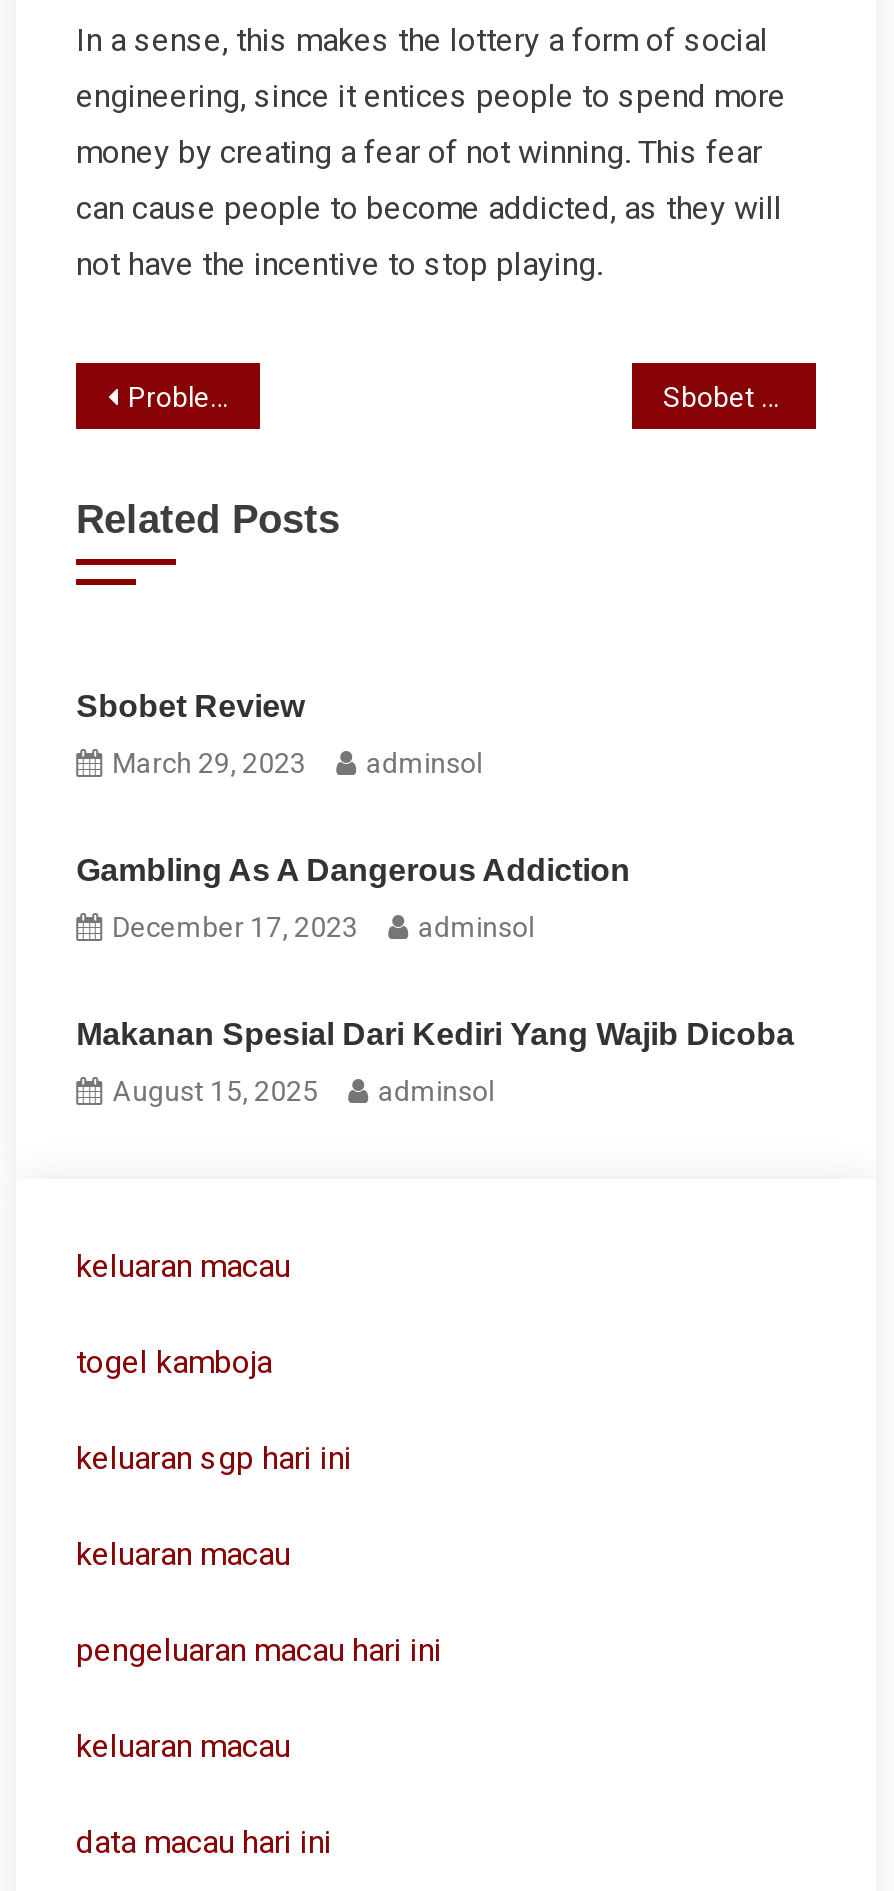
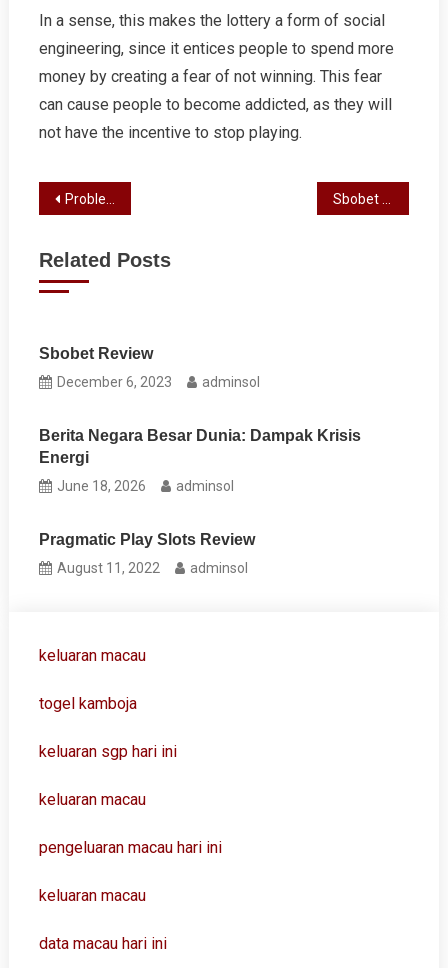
[112,747,482,779] March 29, 2023 adminsol -> [57,374,260,390] December 6, 2023 adminsol
[76,853,630,887] Gambling As A Dangerous Addiction -> [39,427,361,466] Berita Negara Besar Dunia: Dampak Krisis | Energi
[112,911,534,943] December 17, 2023 adminsol -> [57,478,234,494] June 18, 2026 adminsol
[76,1017,794,1051] Makanan Spesial Dari Kediri Yang Wajib Dicoba -> [39,531,255,548] Pragmatic Play Slots Review
[112,1075,494,1107] August 15, 2025 adminsol -> [57,560,248,576] August 11, 2022 adminsol

